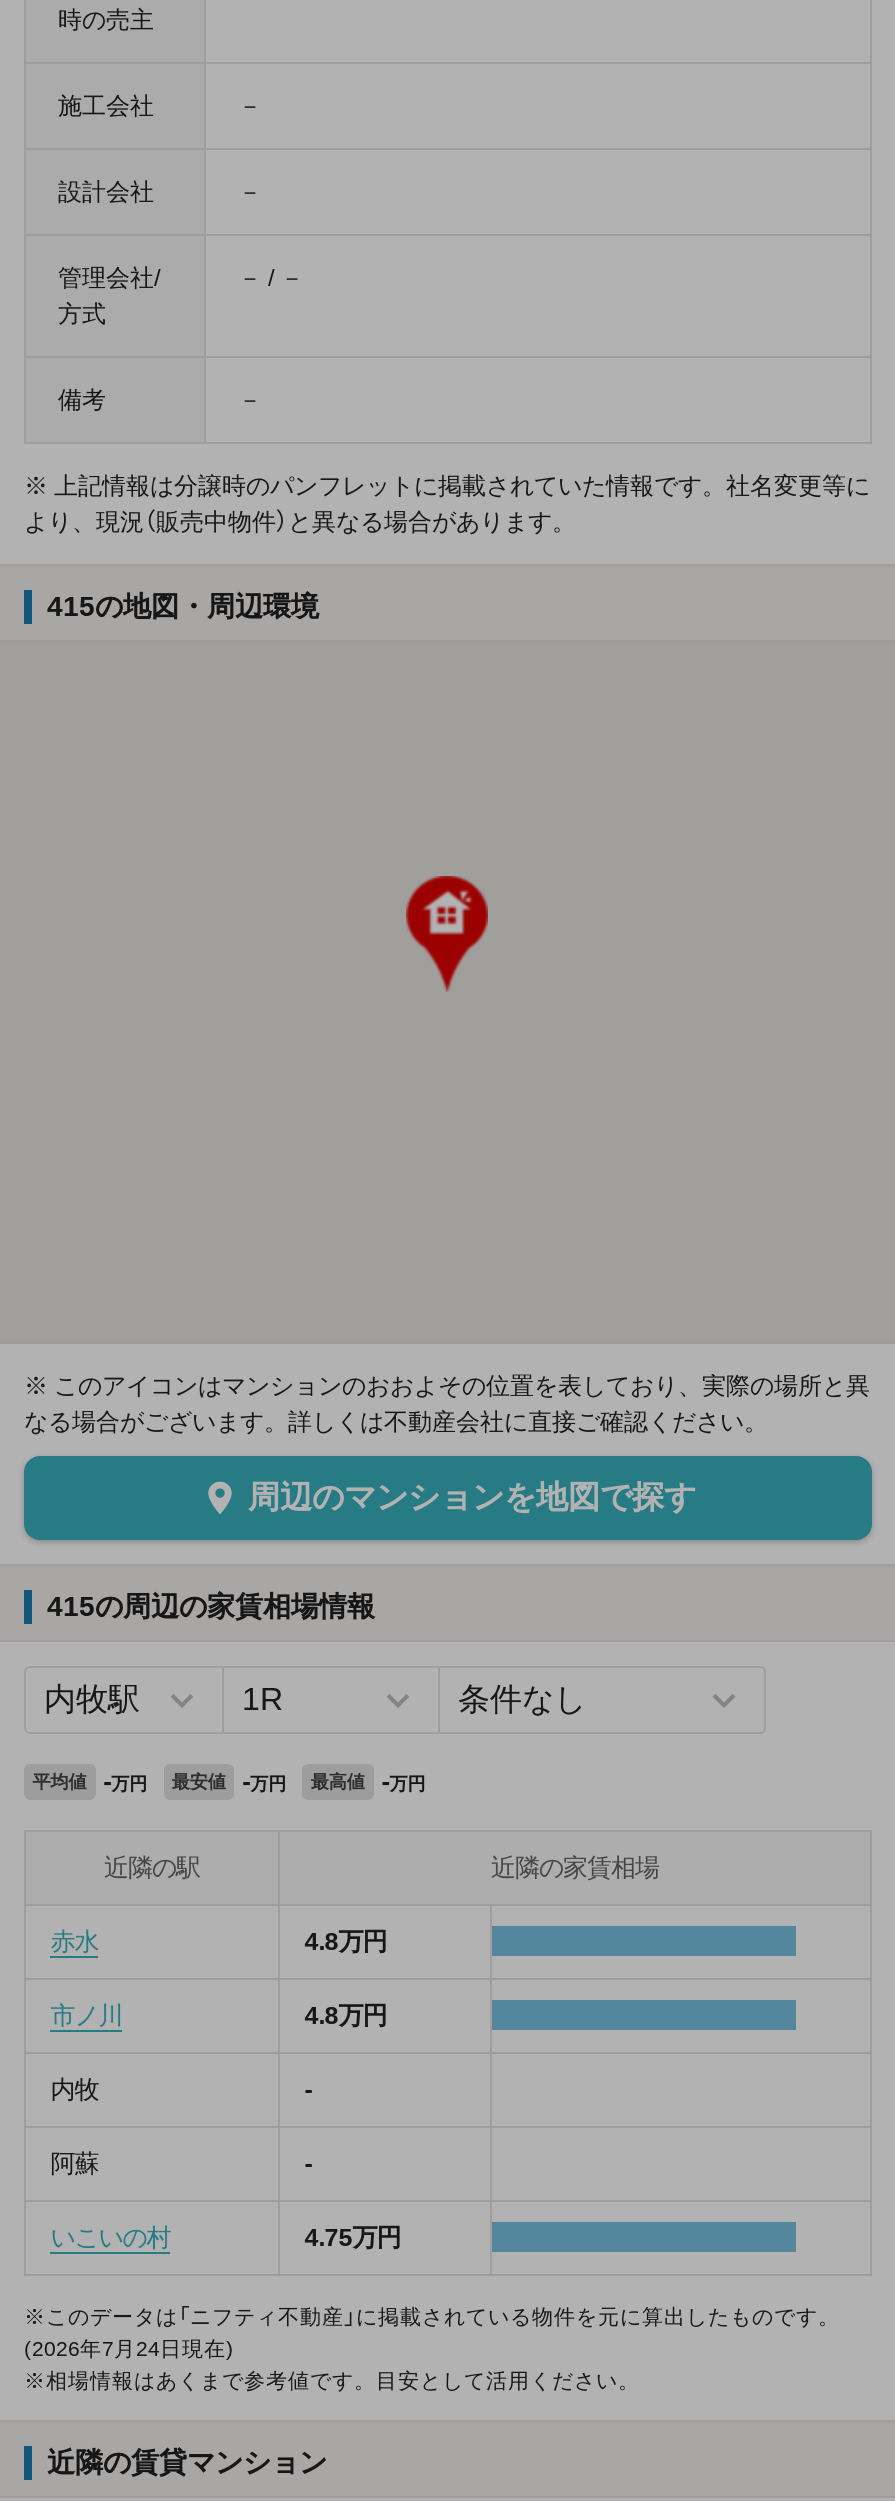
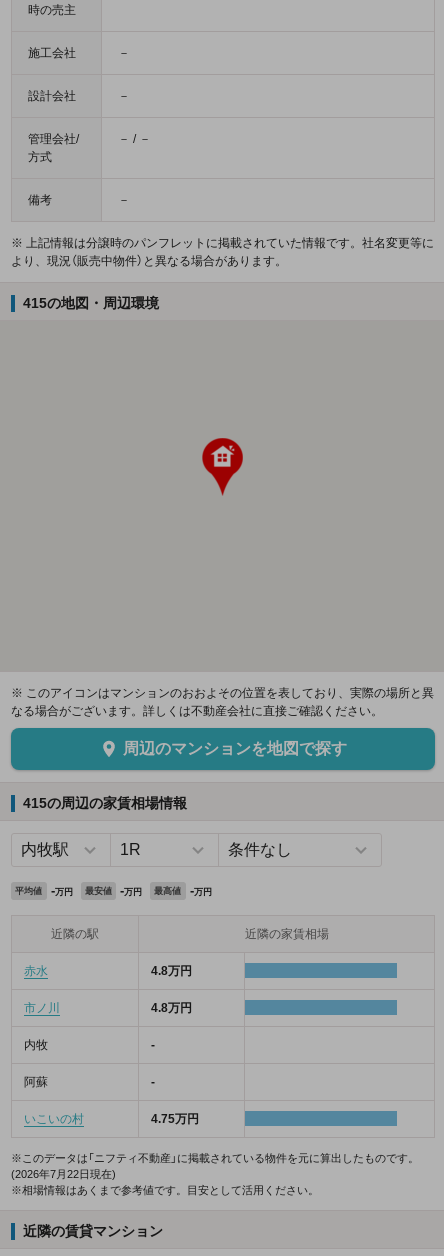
[24,2336,234,2360] (2026年7月24日現在) -> [11,1168,116,1180] (2026年7月22日現在)

